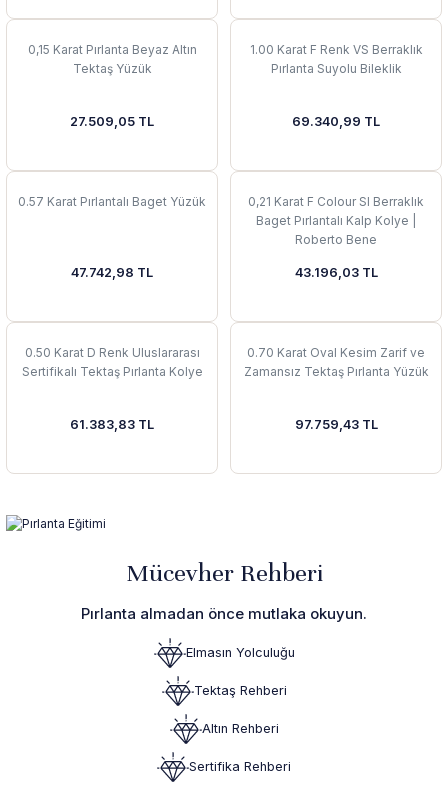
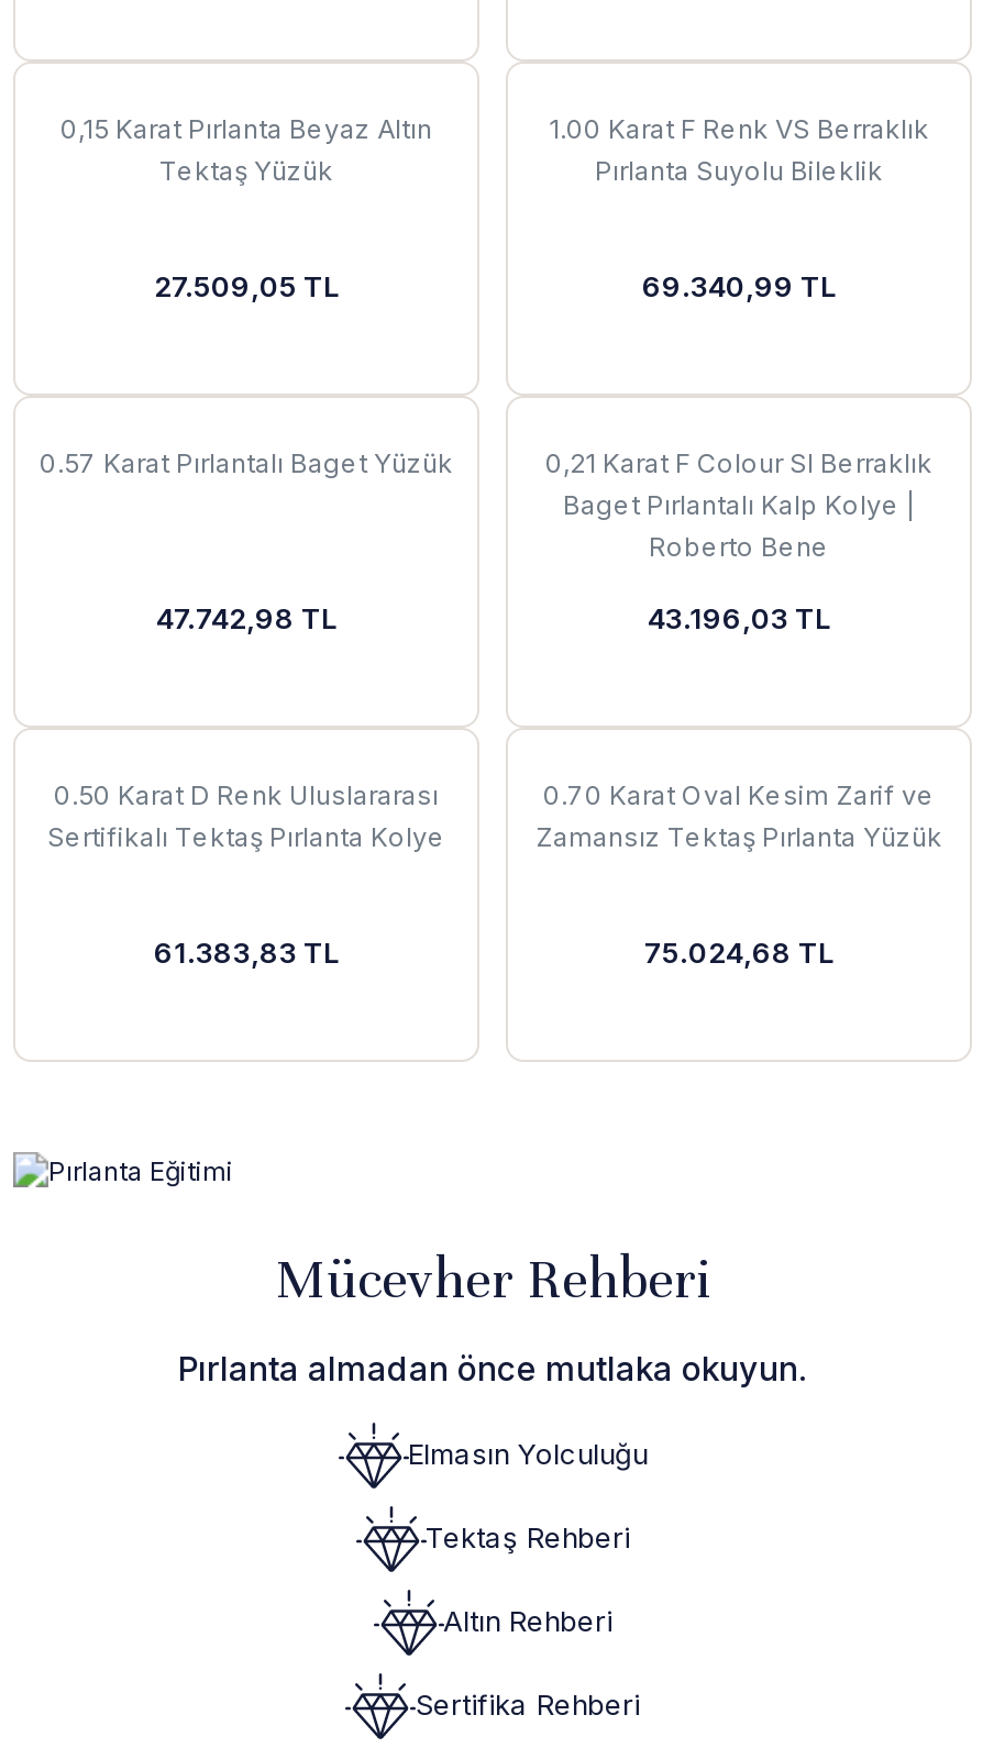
[294,417,377,432] 97.759,43 TL -> [644,937,833,970] 75.024,68 TL

